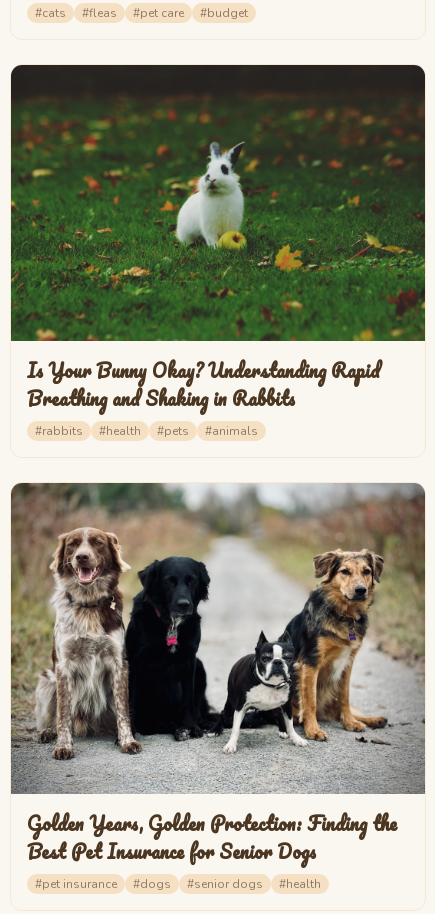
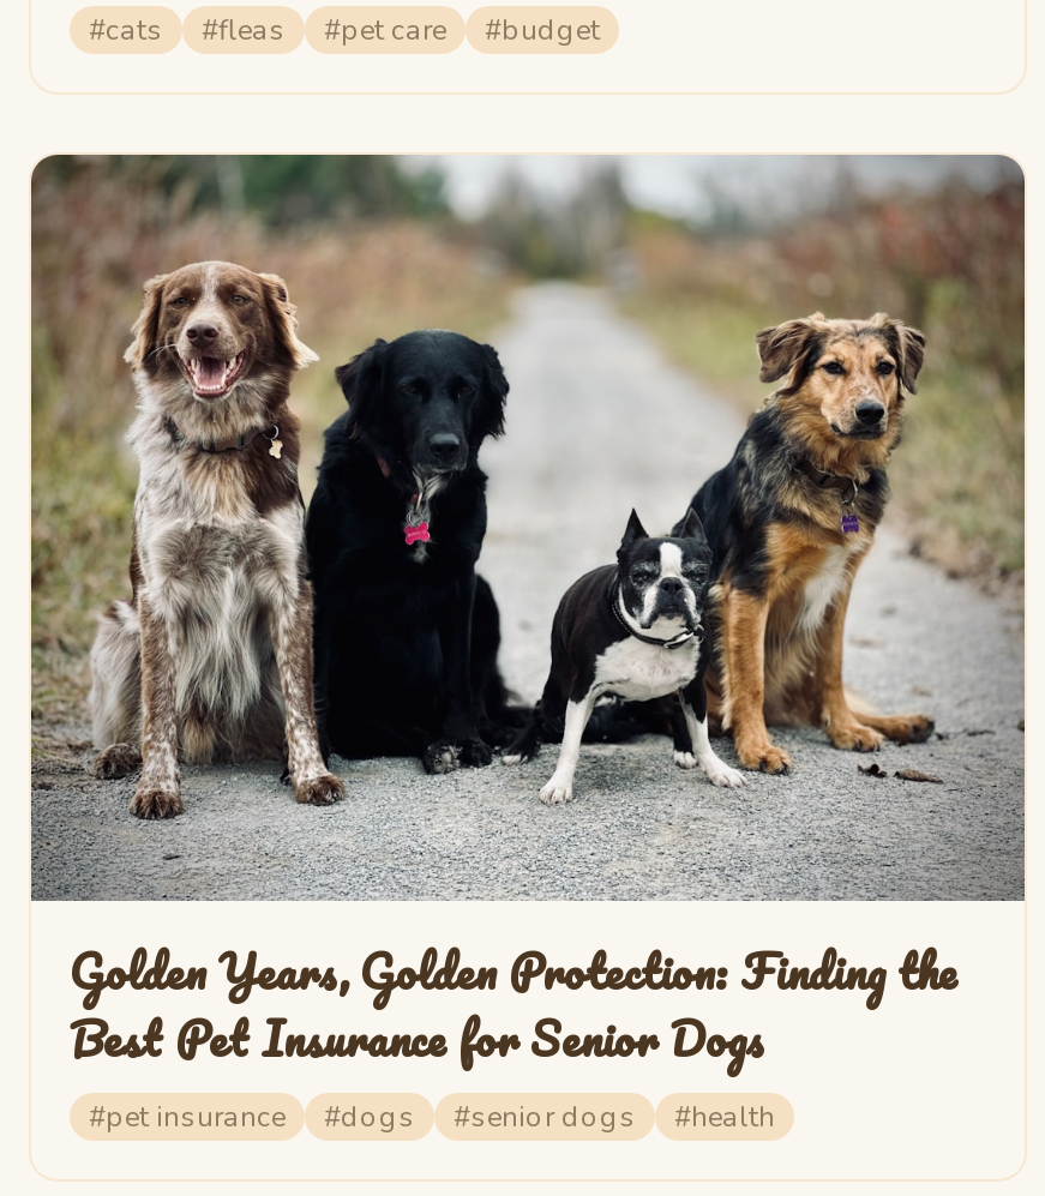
[10,64,425,439] [image] | Is Your Bunny Okay? Understanding Rapid | Breathing and Shaking in Rabbits | #rabbits | #health | #pets | #animals -> none

